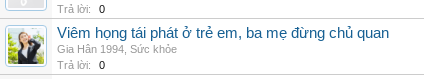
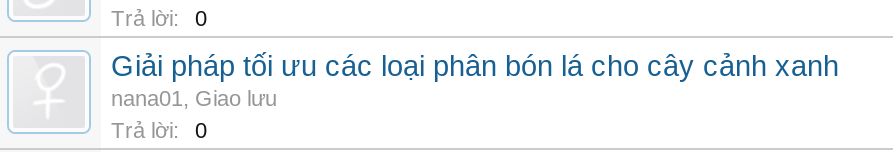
[7,30,44,65] [image] -> none
[57,25,389,55] Viêm họng tái phát ở trẻ em, ba mẹ đừng chủ quan | Gia Hân 1994, Sức khỏe -> [111,50,839,110] Giải pháp tối ưu các loại phân bón lá cho cây cảnh xanh | nana01, Giao lưu

